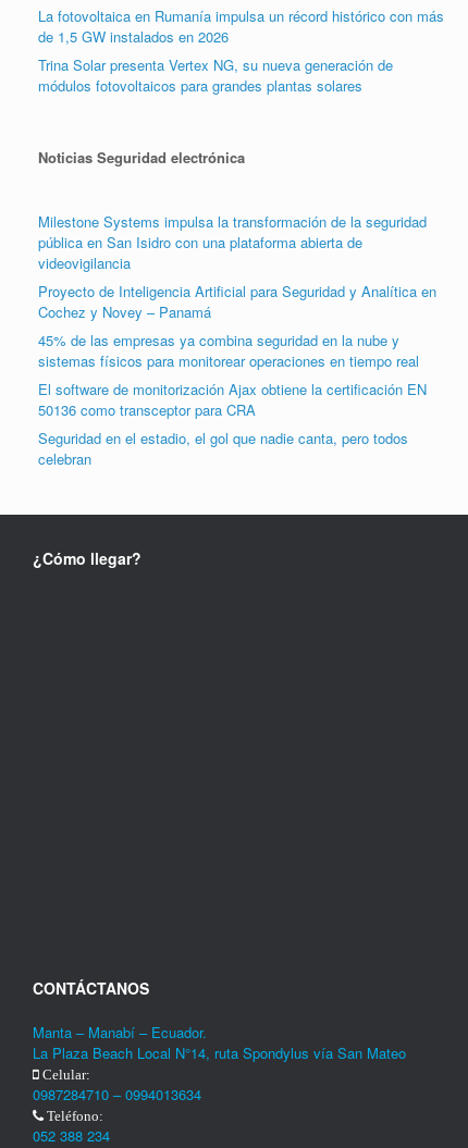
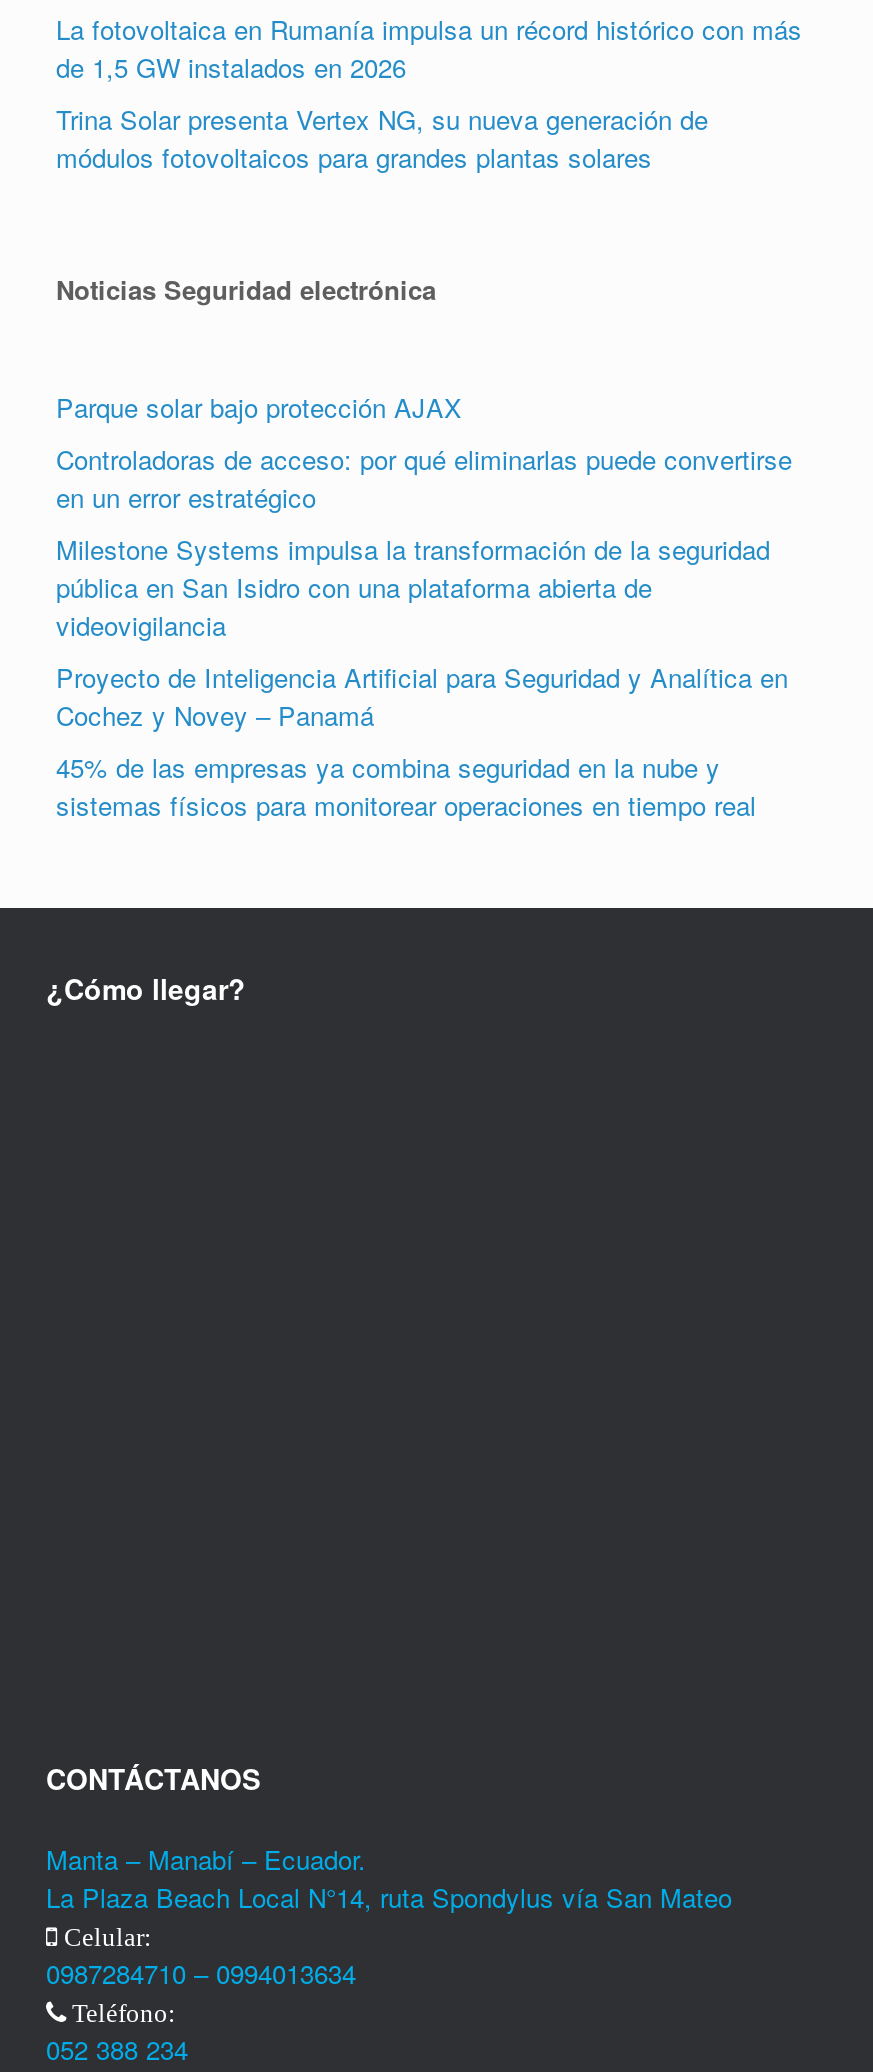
none -> [56,387,792,515] Parque solar bajo protección AJAX | Controladoras de acceso: por qué eliminarlas puede convertirse | en un error estratégico
moved [38,211,436,371] -> [56,529,788,823]: Milestone Systems impulsa la transformación de la seguridad | pública en San Isidro con una plataforma abierta de | videovigilancia | Proyecto de Inteligencia Artificial para Seguridad y Analítica en | Cochez y Novey – Panamá | 45% de las empresas ya combina seguridad en la nube y | sistemas físicos para monitorear operaciones en tiempo real
[38,378,427,469] El software de monitorización Ajax obtiene la certificación EN | 50136 como transceptor para CRA | Seguridad en el estadio, el gol que nadie canta, pero todos | celebran -> none

